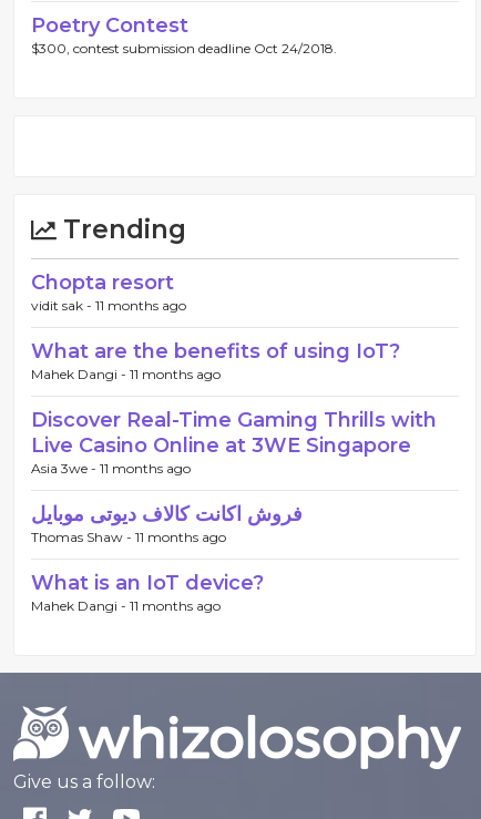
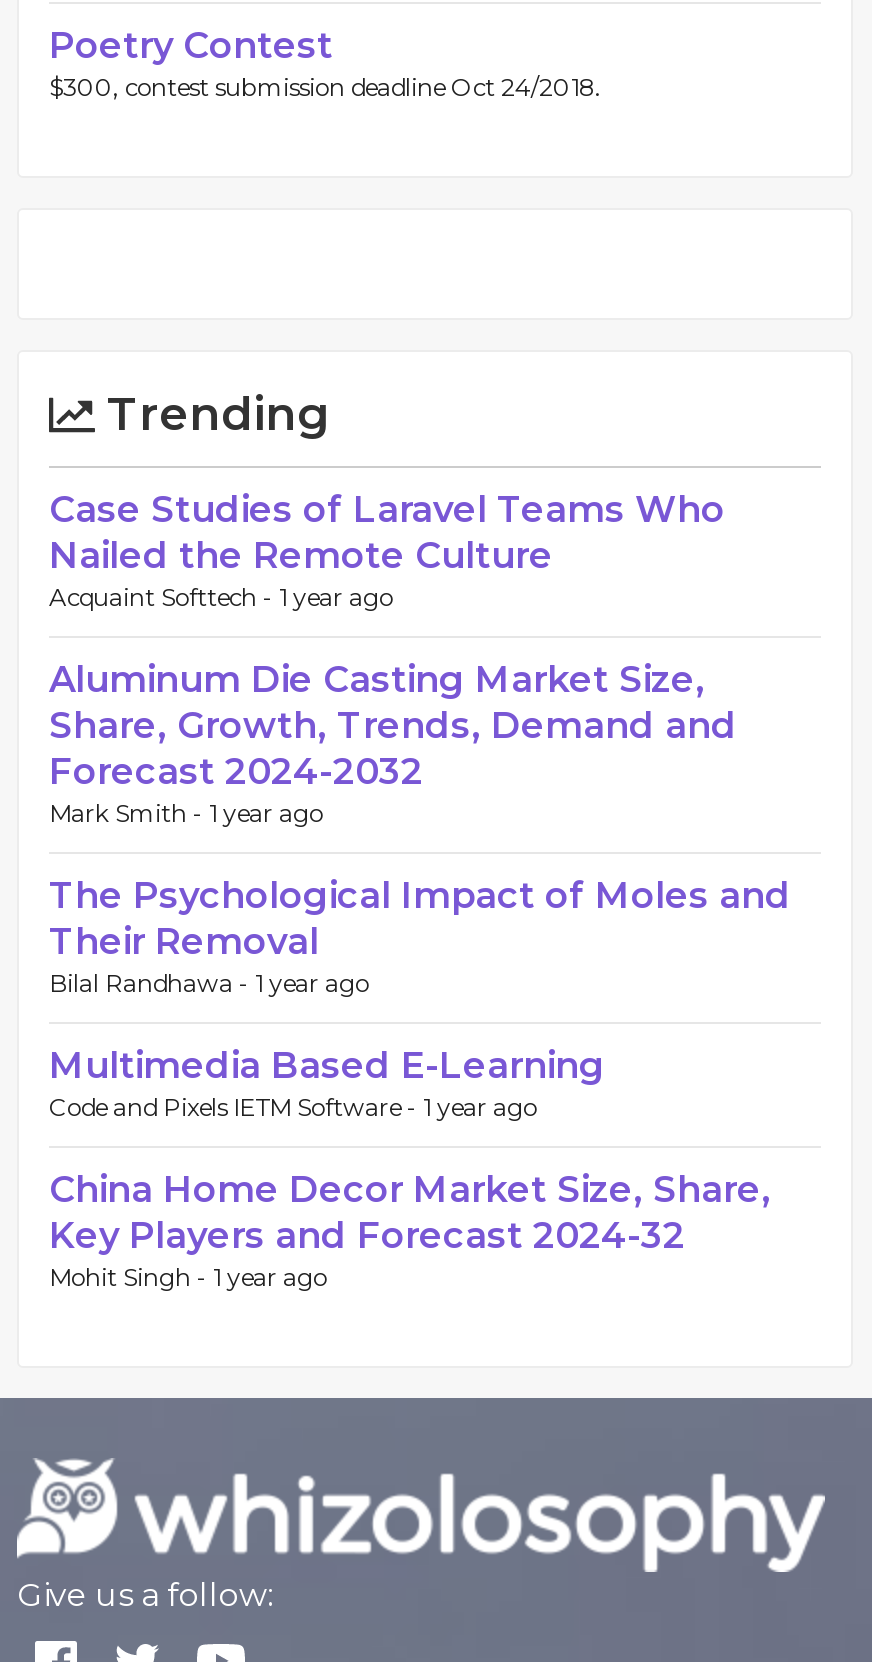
[31,270,186,313] Chopta resort | vidit sak - 11 months ago -> [49,487,725,611] Case Studies of Laravel Teams Who | Nailed the Remote Culture | Acquaint Softtech - 1 year ago
[31,339,400,382] What are the benefits of using IoT? | Mahek Dangi - 11 months ago -> [49,657,737,827] Aluminum Die Casting Market Size, | Share, Growth, Trends, Demand and | Forecast 2024-2032 | Mark Smith - 1 year ago
[31,407,437,476] Discover Real-Time Gaming Thrills with | Live Casino Online at 3WE Singapore | Asia 3we - 11 months ago -> [49,873,791,997] The Psychological Impact of Moles and | Their Removal | Bilal Randhawa - 1 year ago
[31,501,303,545] فروش اکانت کالاف دیوتی موبایل | Thomas Shaw - 11 months ago -> [49,1043,605,1121] Multimedia Based E-Learning | Code and Pixels IETM Software - 1 year ago
[31,570,264,613] What is an IoT device? | Mahek Dangi - 11 months ago -> [49,1167,771,1291] China Home Decor Market Size, Share, | Key Players and Forecast 2024-32 | Mohit Singh - 1 year ago

